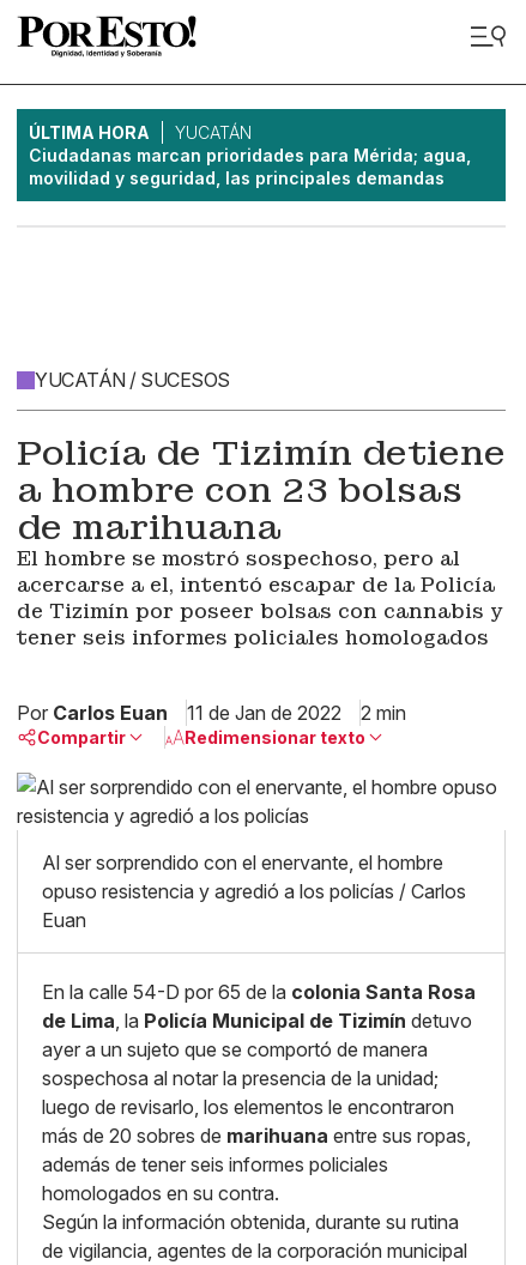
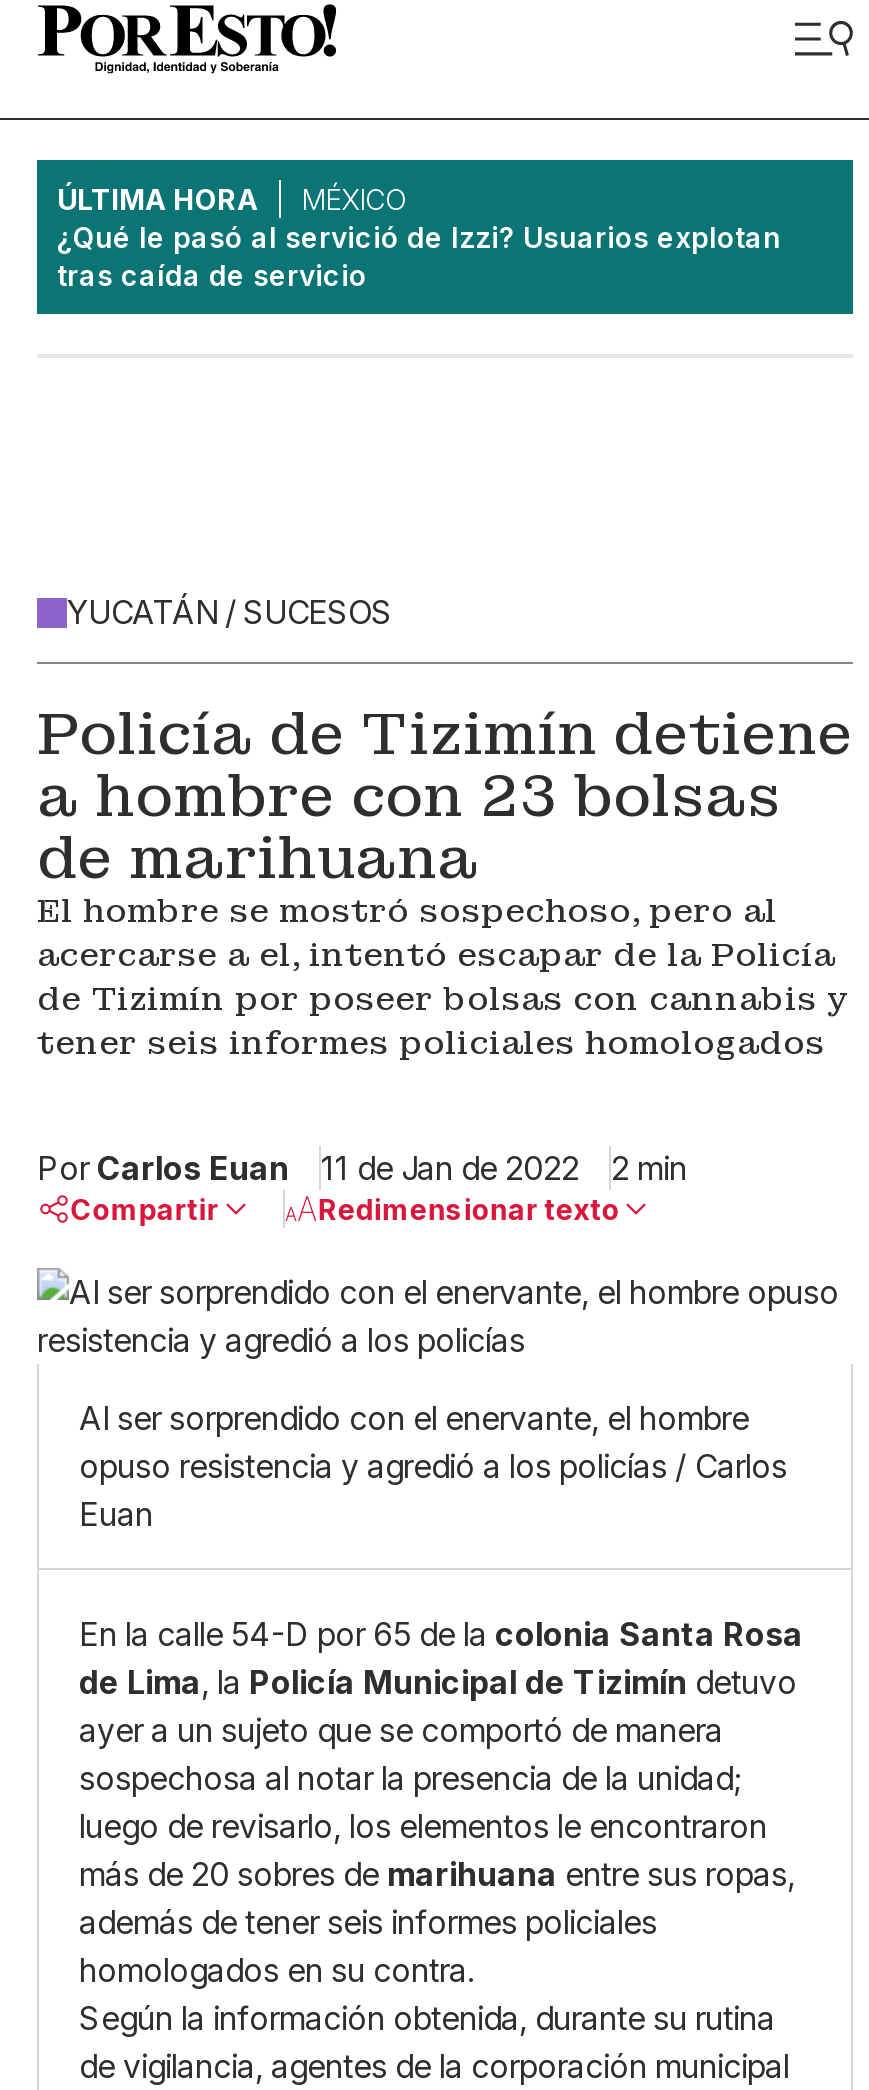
[29,122,471,188] YUCATÁN | Ciudadanas marcan prioridades para Mérida; agua, | movilidad y seguridad, las principales demandas -> [57,182,781,292] MÉXICO | ¿Qué le pasó al servició de Izzi? Usuarios explotan | tras caída de servicio

